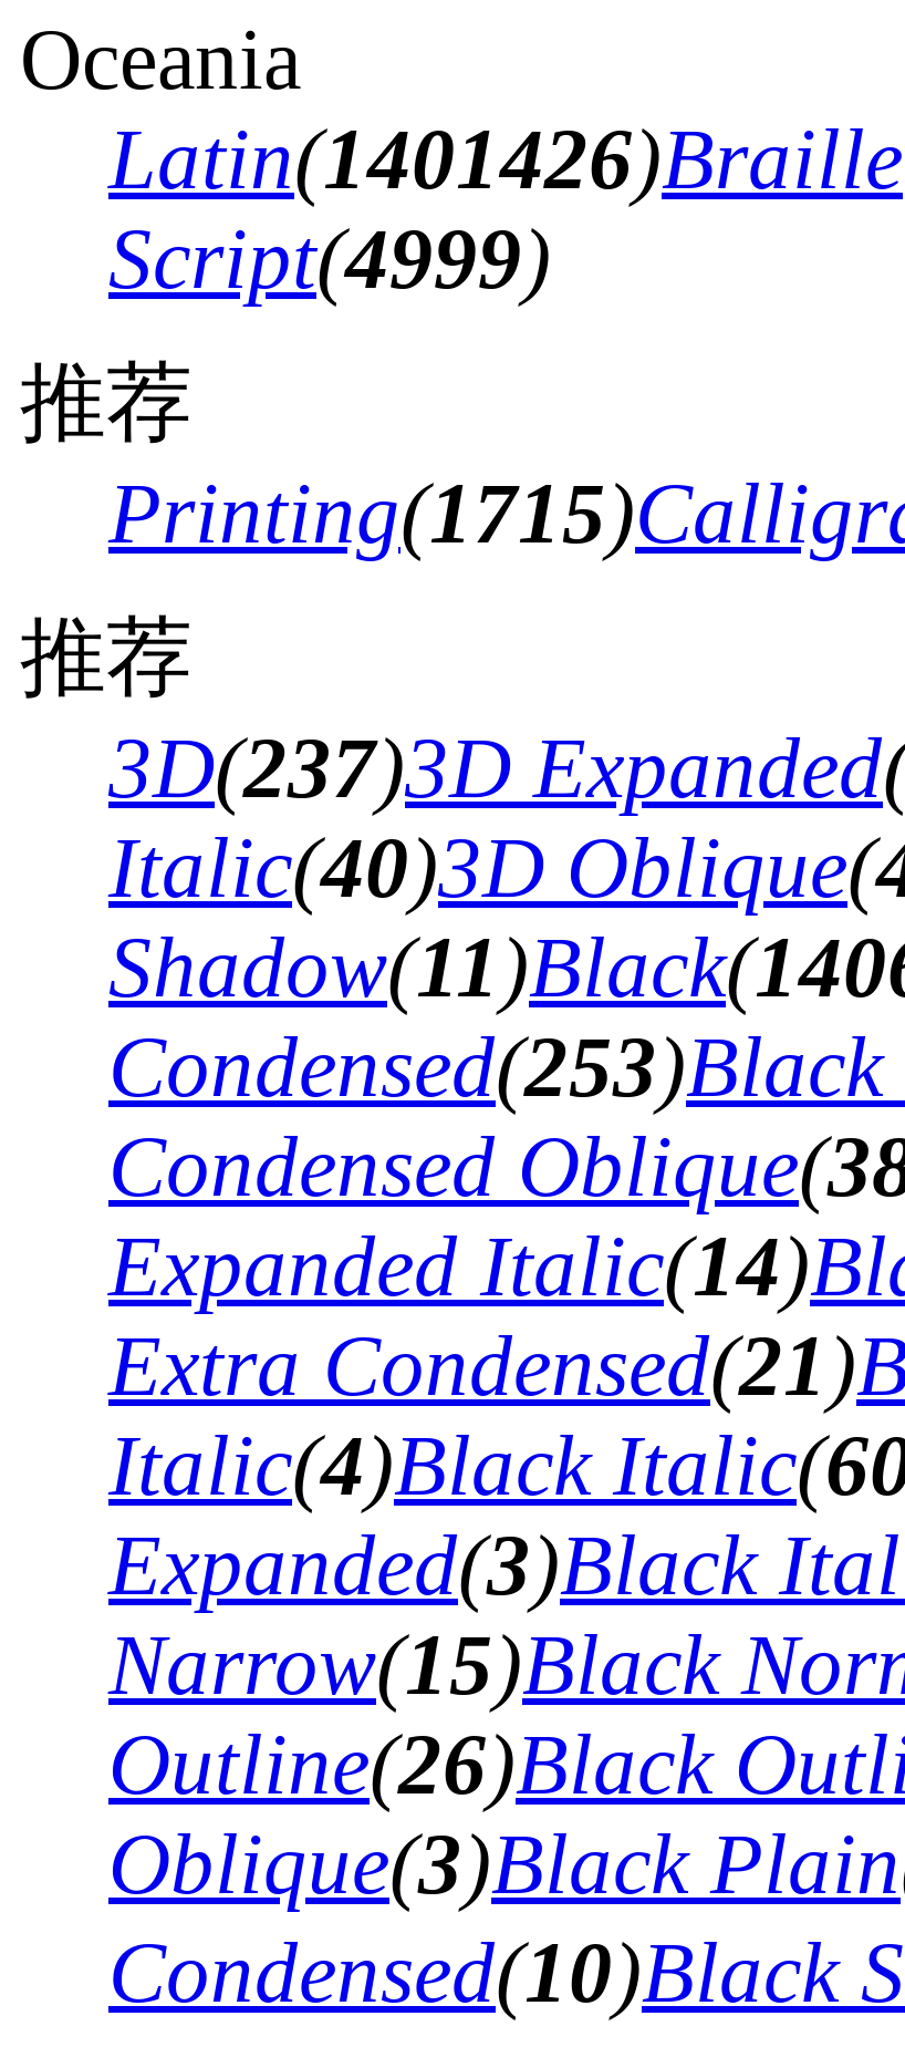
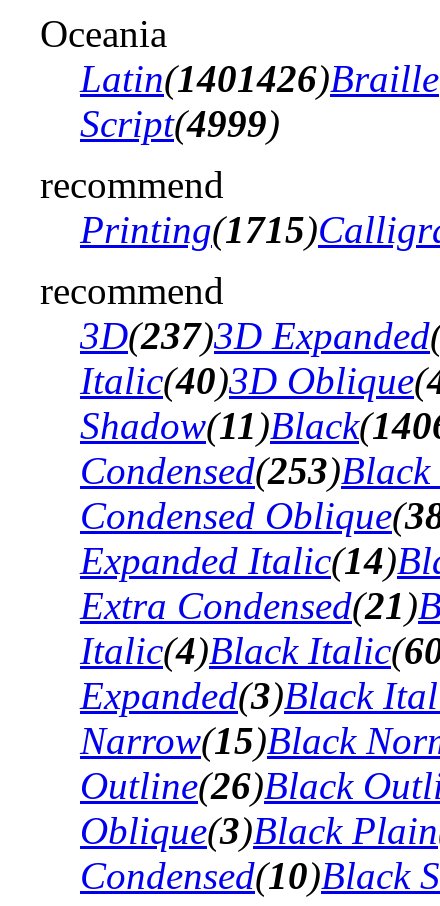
[20,354,193,449] 推荐 -> [40,163,224,206] recommend
[20,609,193,704] 推荐 -> [40,269,224,312] recommend

